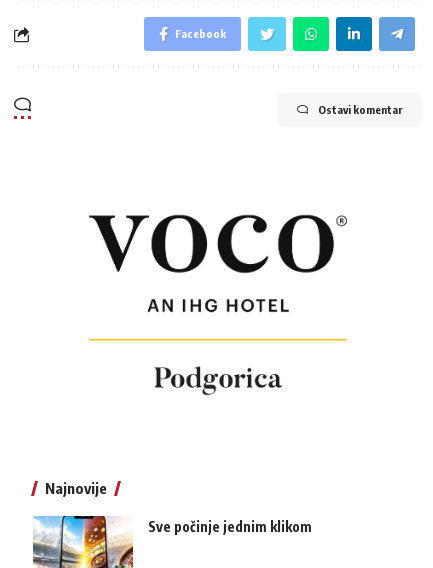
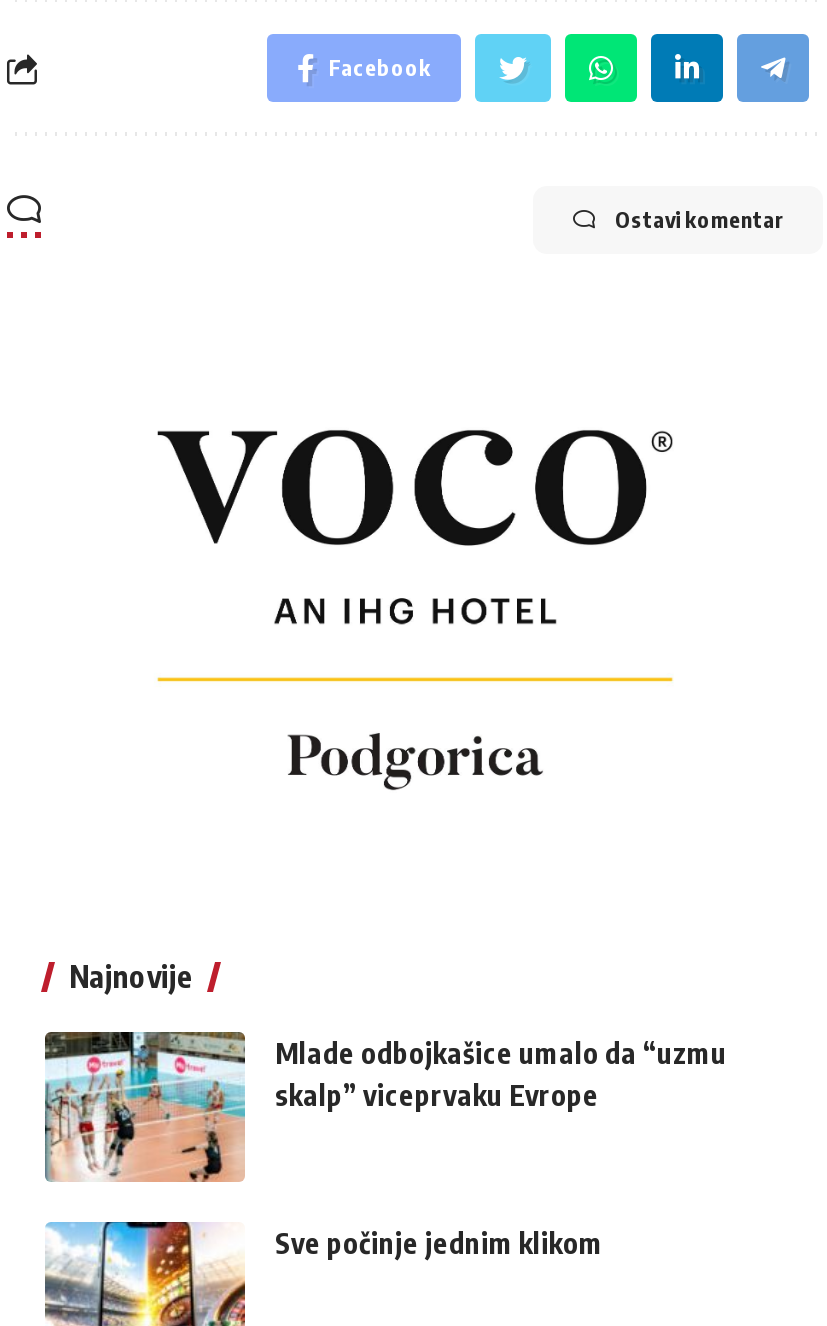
none -> [43,1030,727,1184] [image] | Mlade odbojkašice umalo da “uzmu | skalp” viceprvaku Evrope

